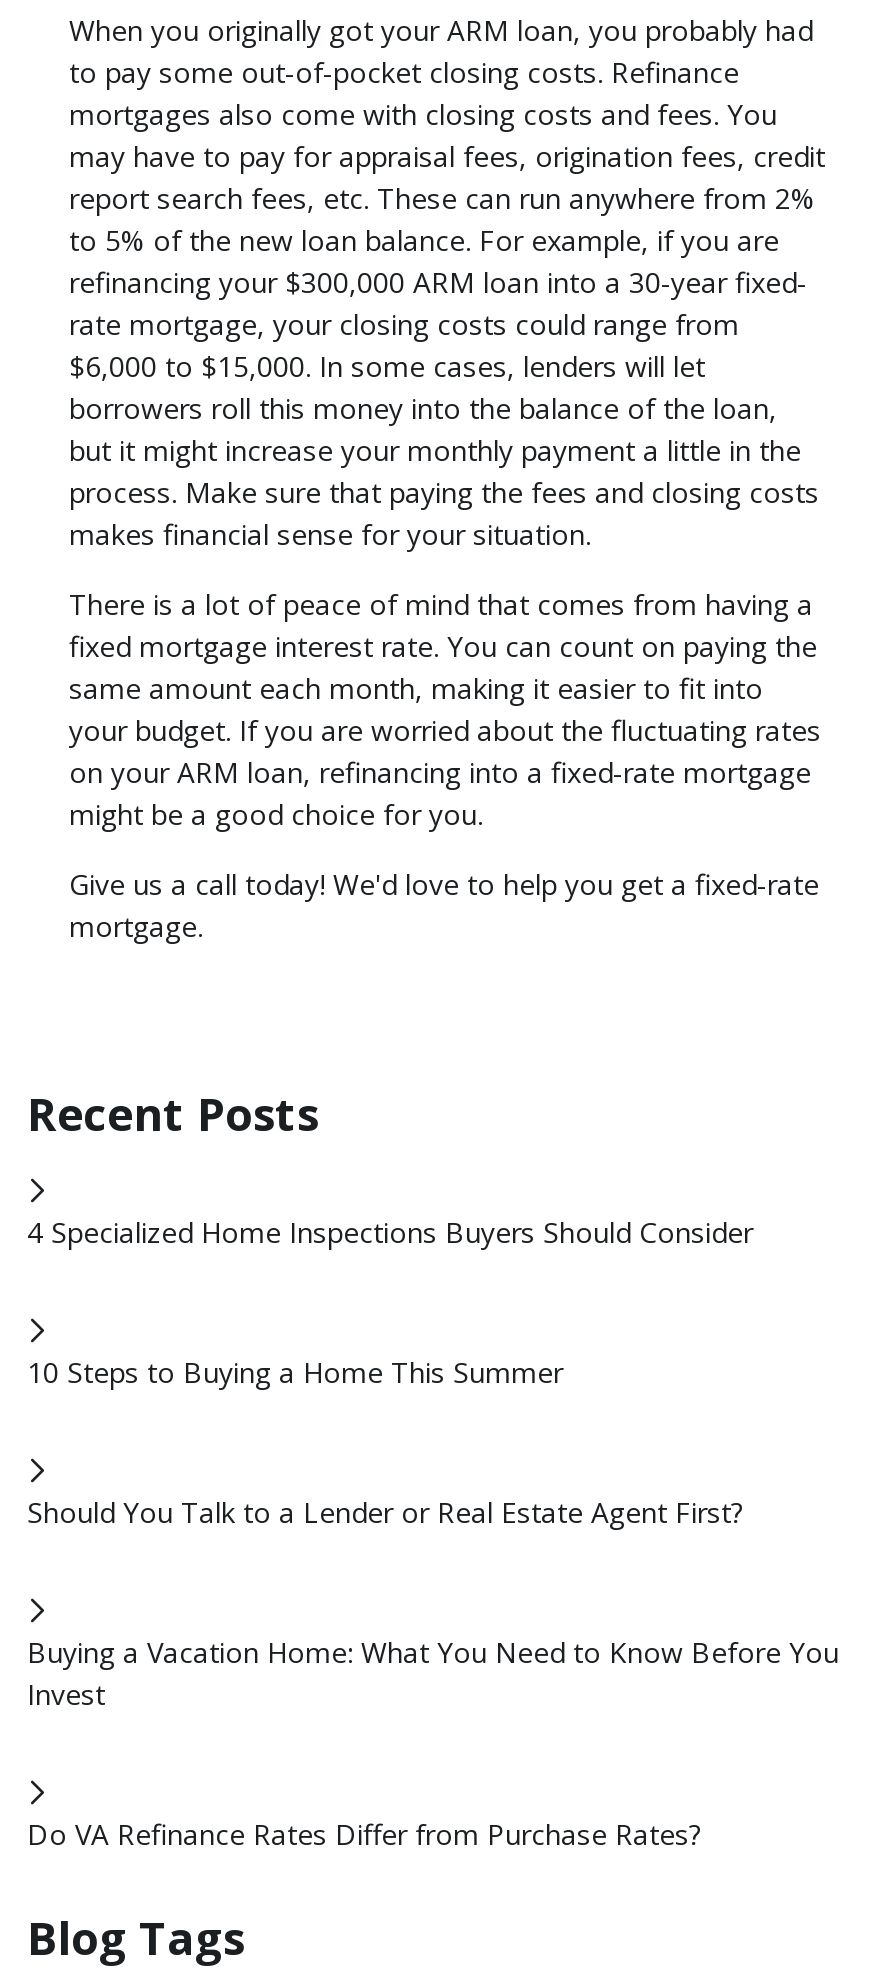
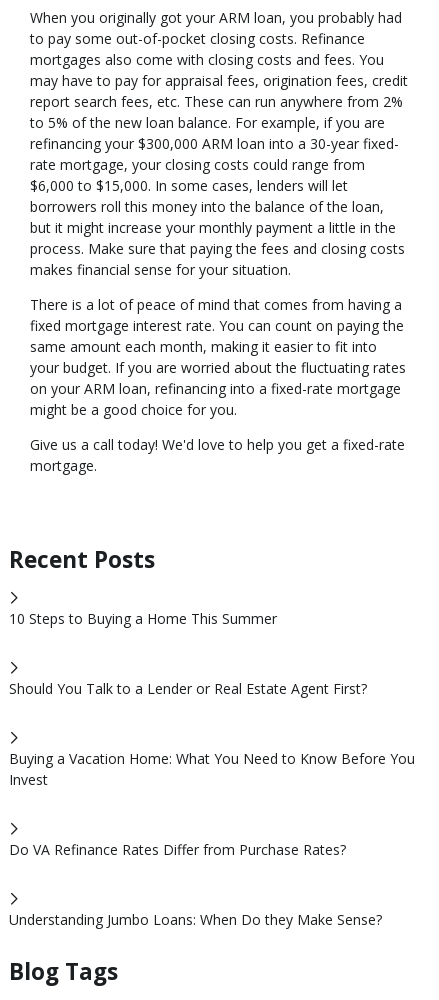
[27,1212,753,1250] 4 Specialized Home Inspections Buyers Should Consider -> none
moved [27,1352,839,1852] -> [9,609,415,859]: 10 Steps to Buying a Home This Summer | Should You Talk to a Lender or Real Estate Agent First? | Buying a Vacation Home: What You Need to Know Before You | Invest | Do VA Refinance Rates Differ from Purchase Rates?
none -> [9,910,382,929] Understanding Jumbo Loans: When Do they Make Sense?

